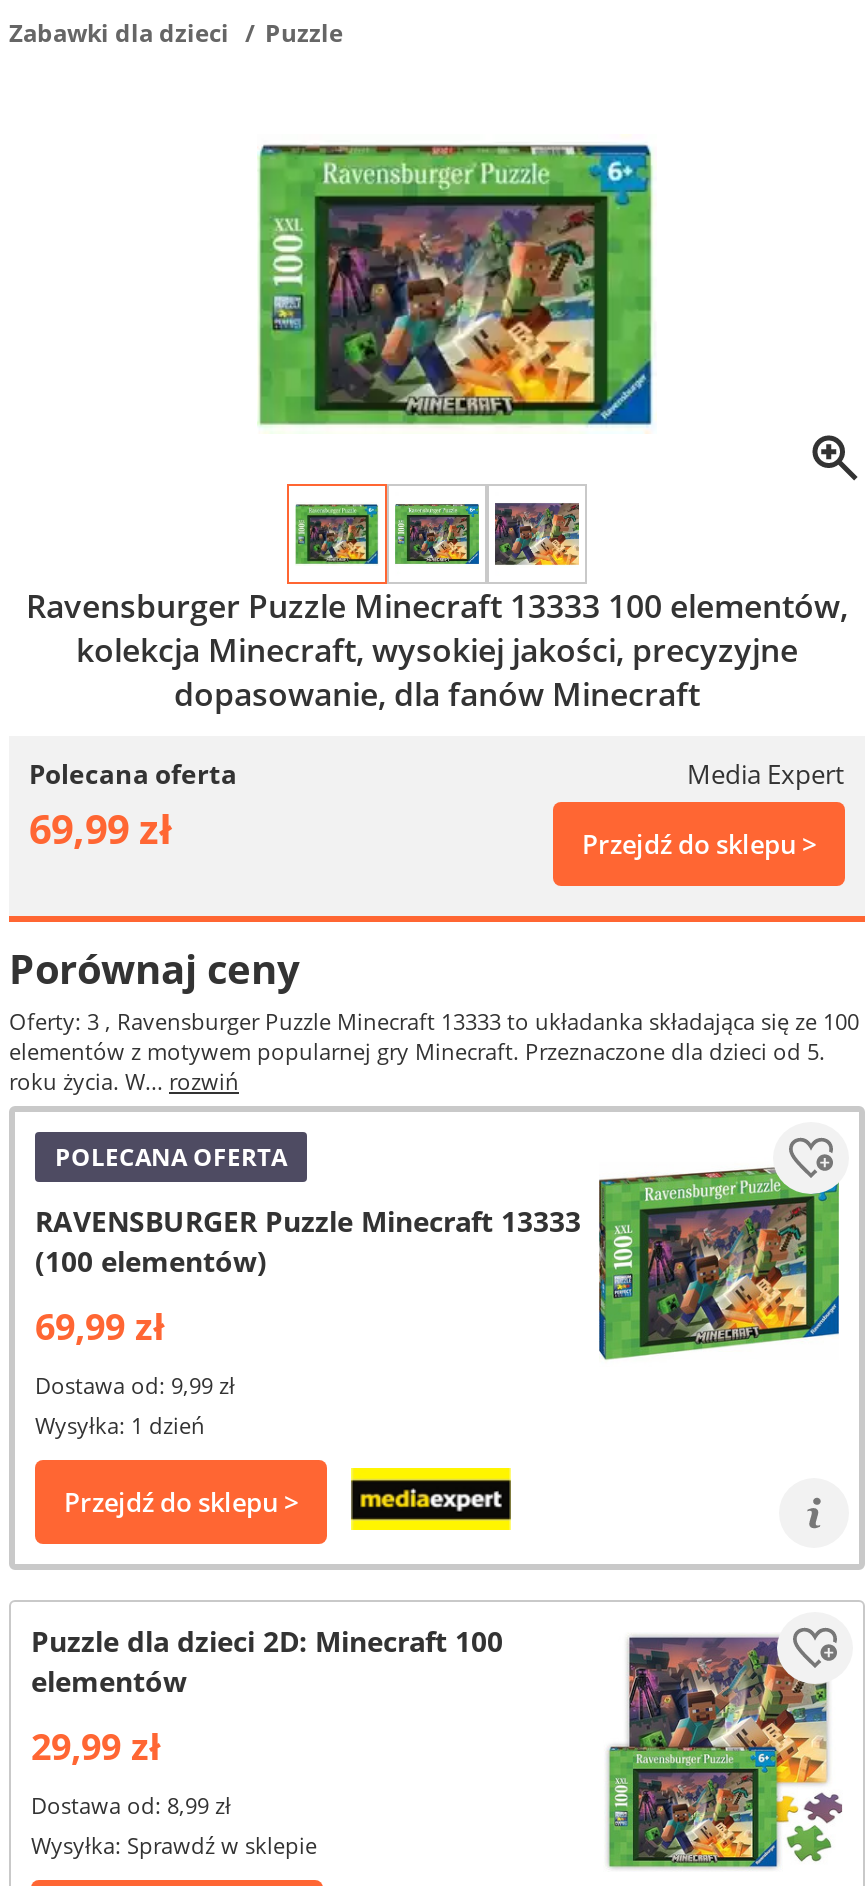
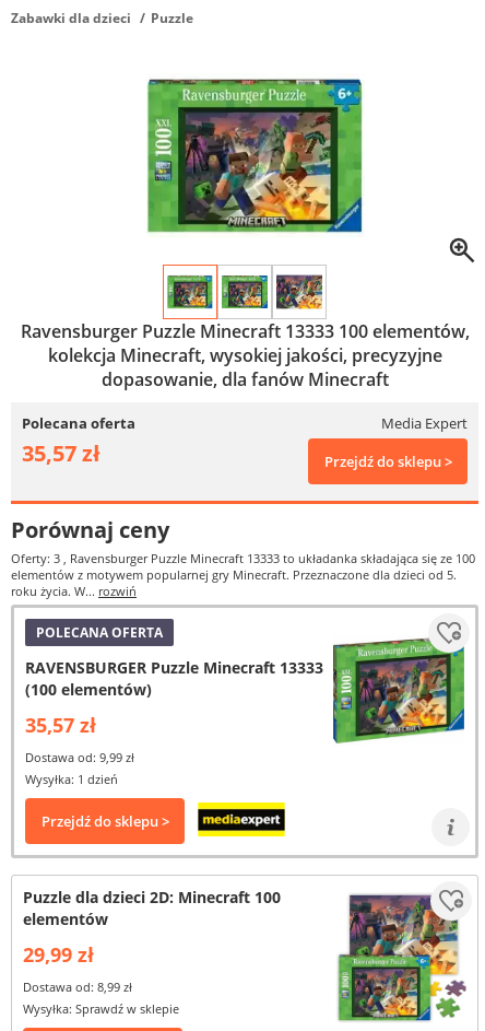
[29,802,173,856] 69,99 zł -> [22,438,100,468] 35,57 zł
[35,1302,165,1350] 69,99 zł -> [25,712,96,738] 35,57 zł

